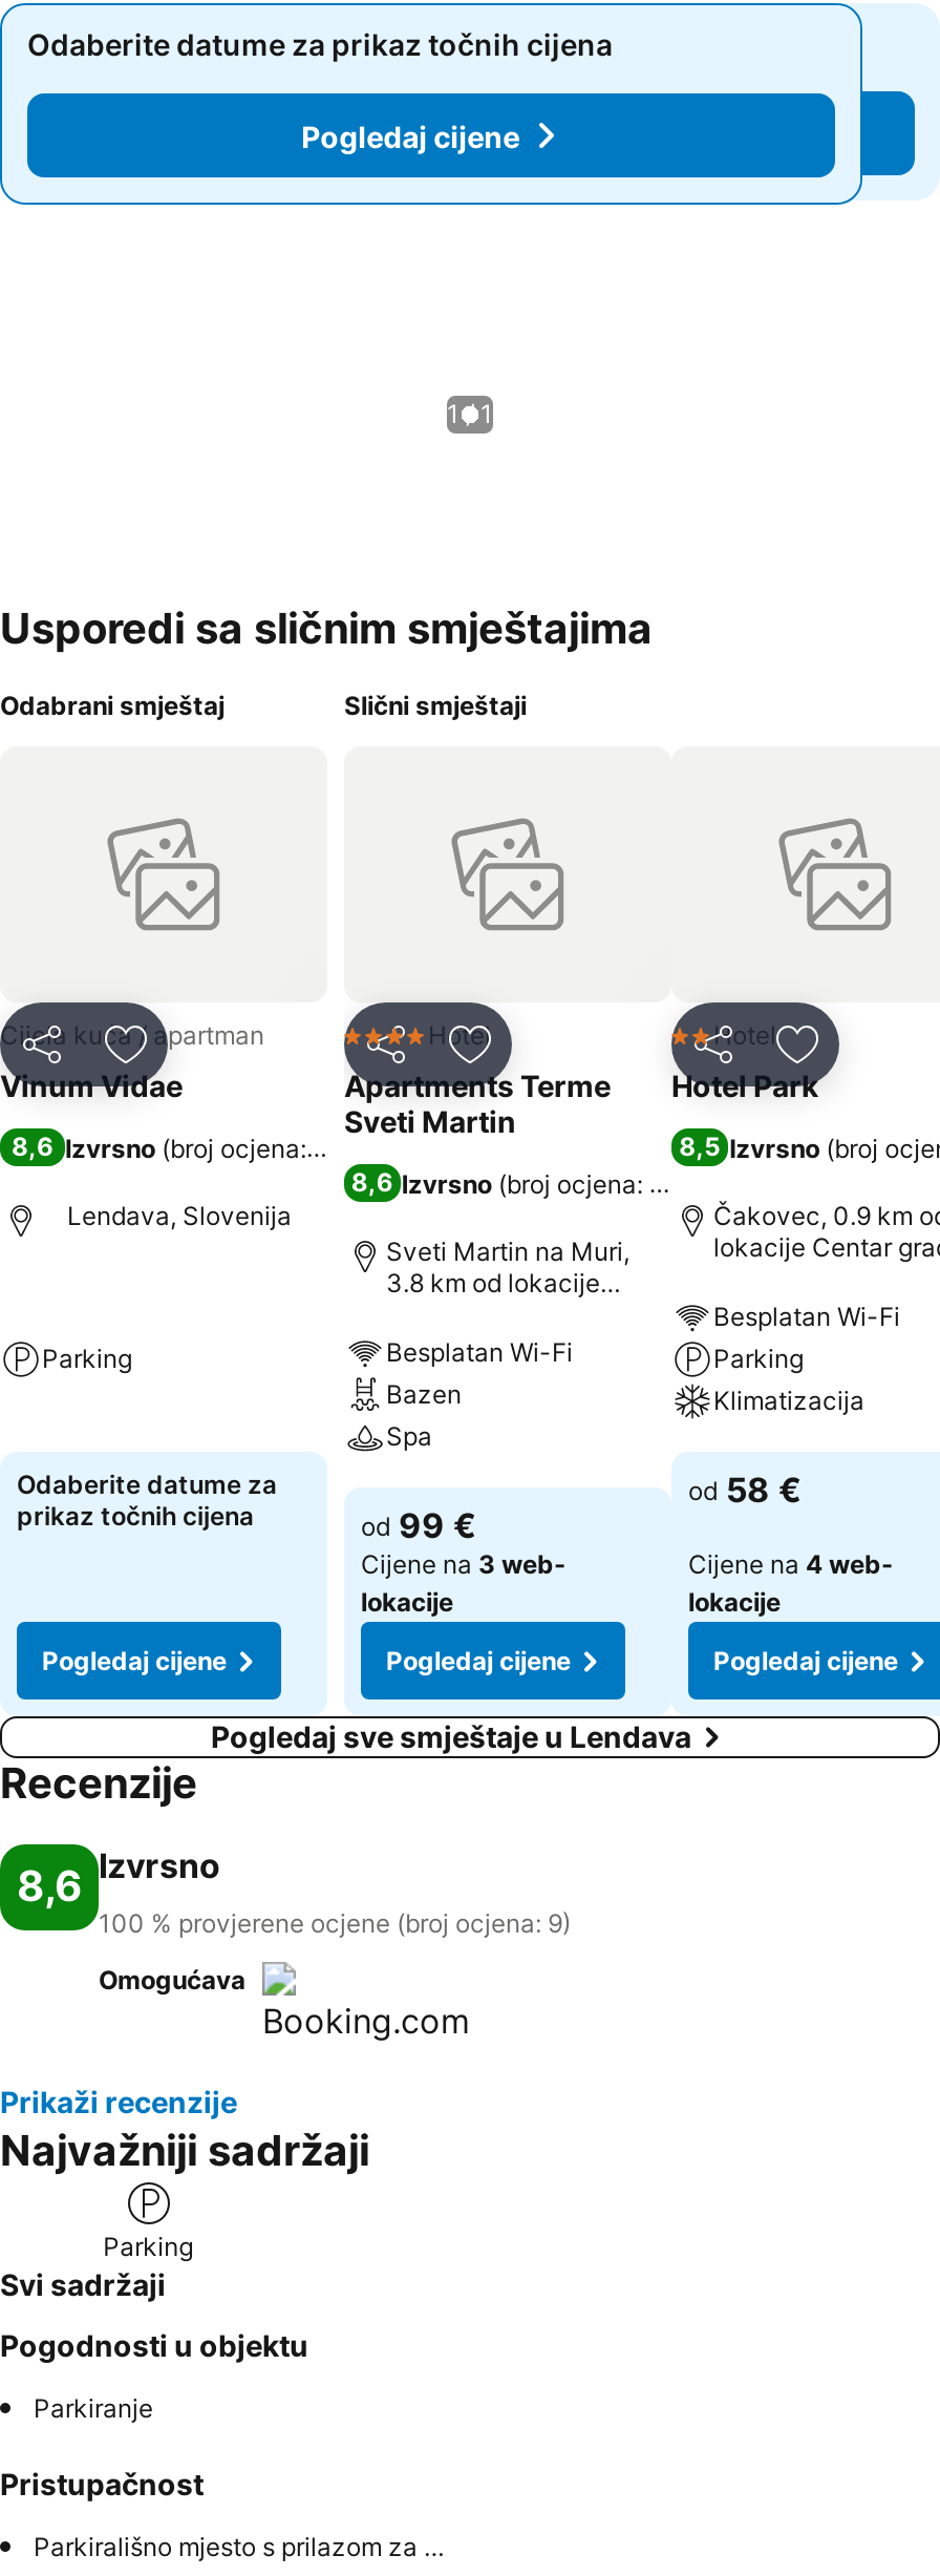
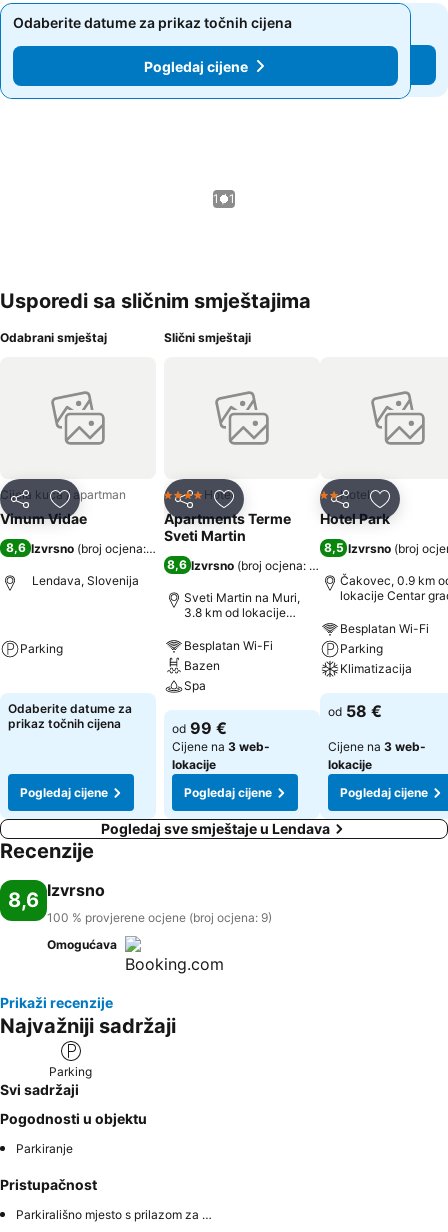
[688,1548,894,1580] Cijene na 4 web- -> [328,739,426,754] Cijene na 3 web-

